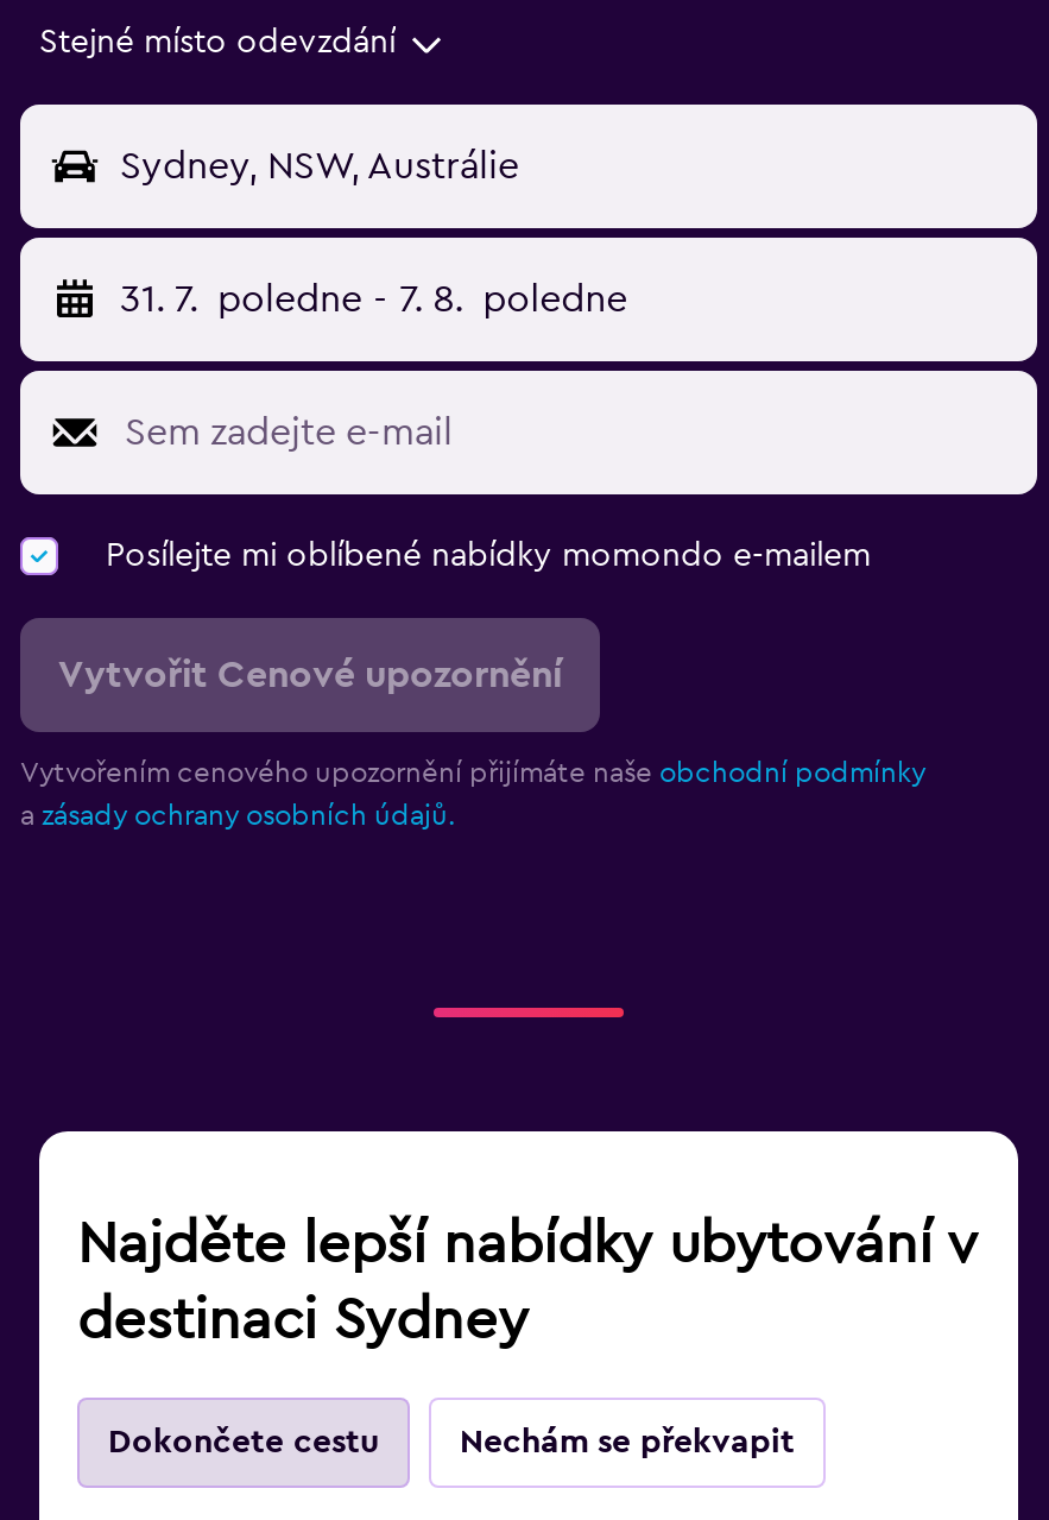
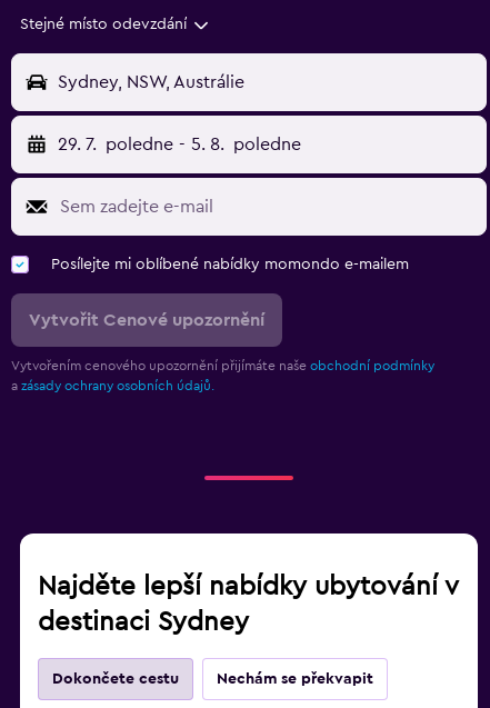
[120,281,627,319] 31. 7. poledne - 7. 8. poledne -> [58,136,301,154] 29. 7. poledne - 5. 8. poledne

